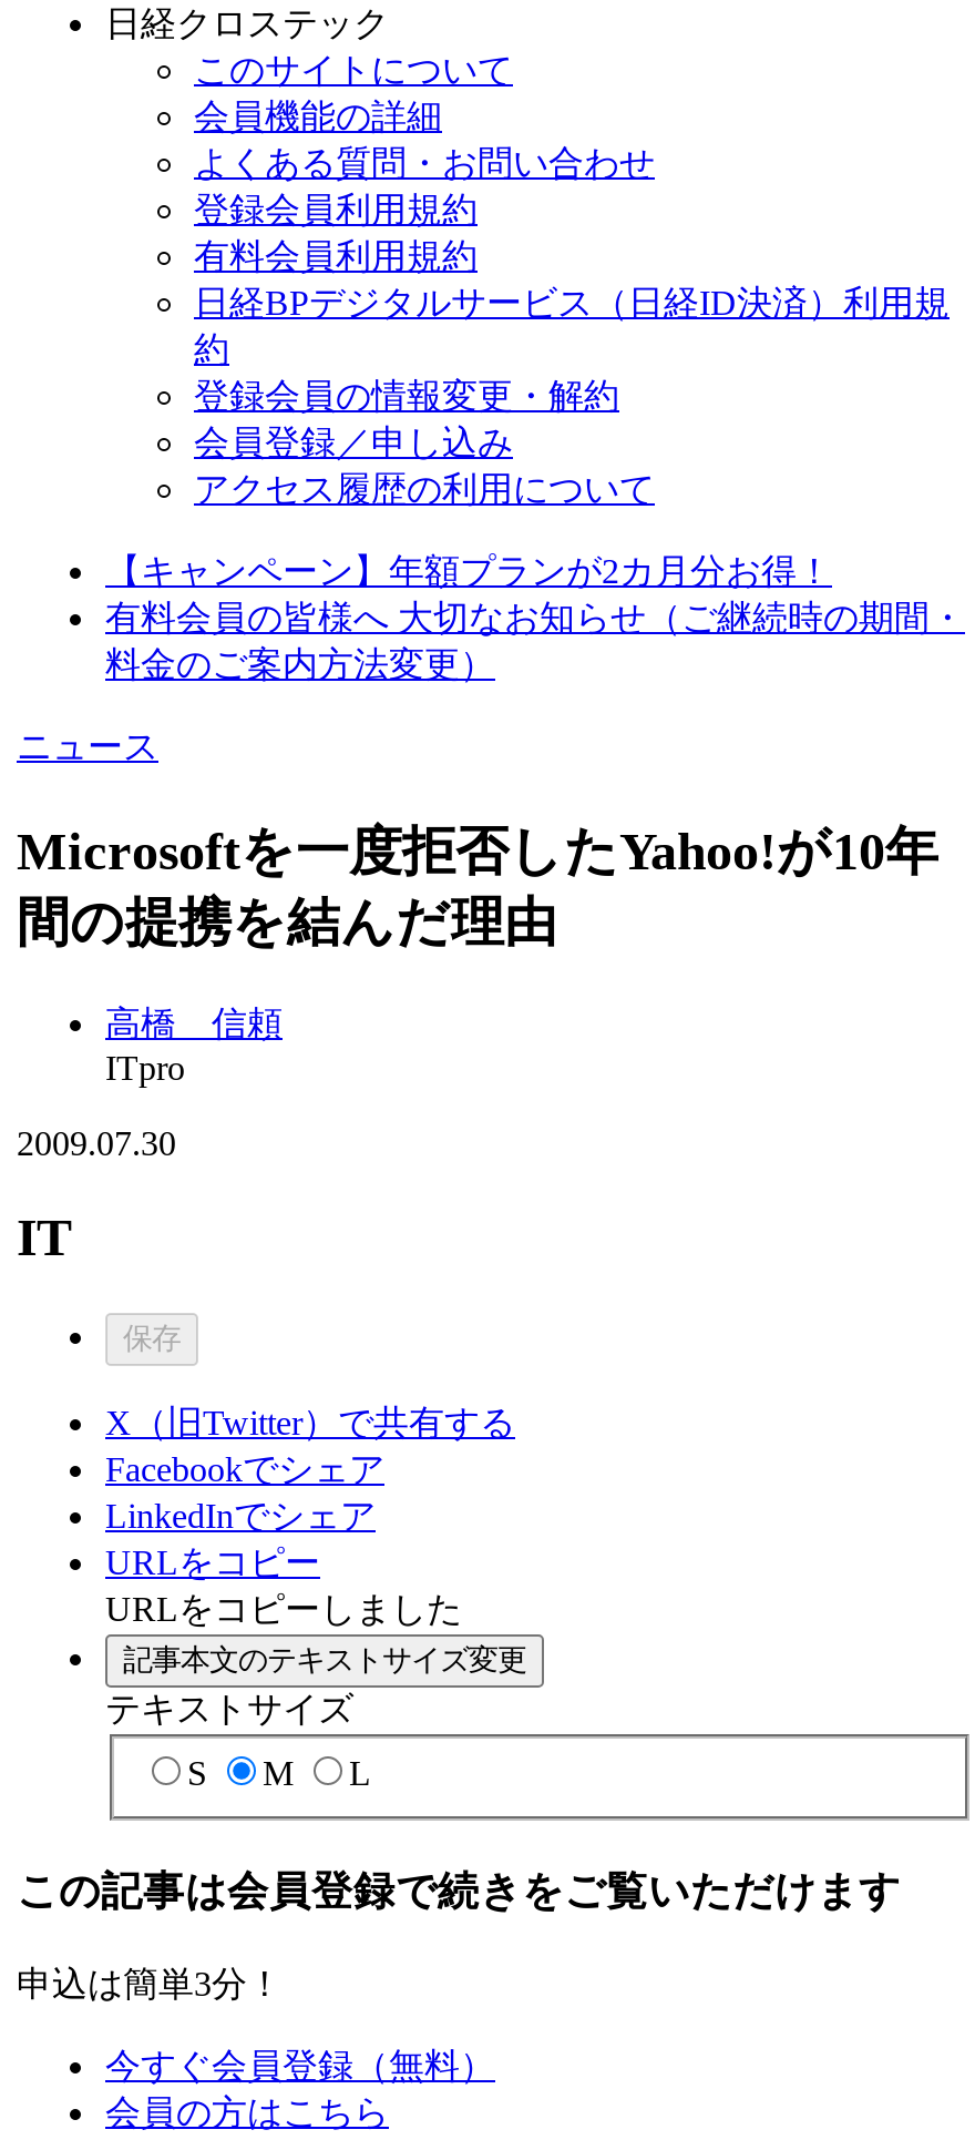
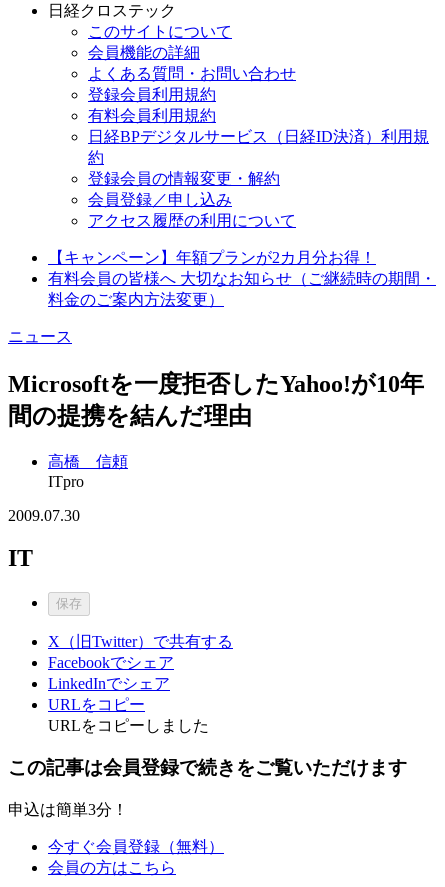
[105,1642,526,1792] 記事本文のテキストサイズ変更 | テキストサイズ | S | M | L -> none

